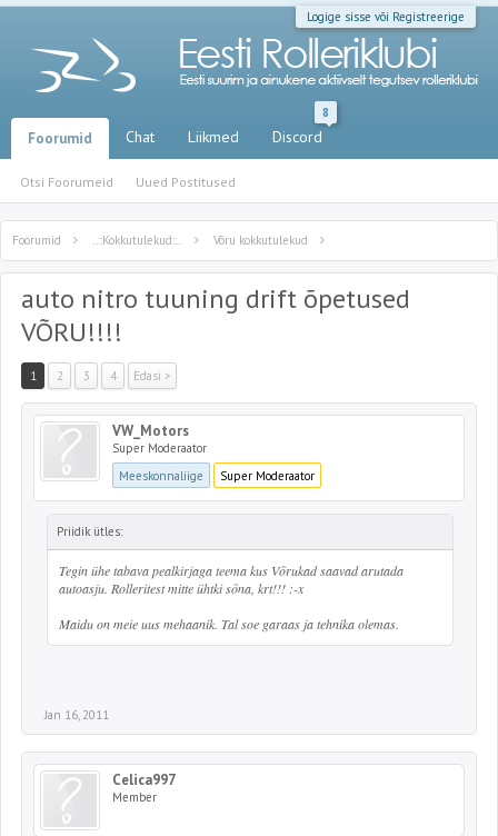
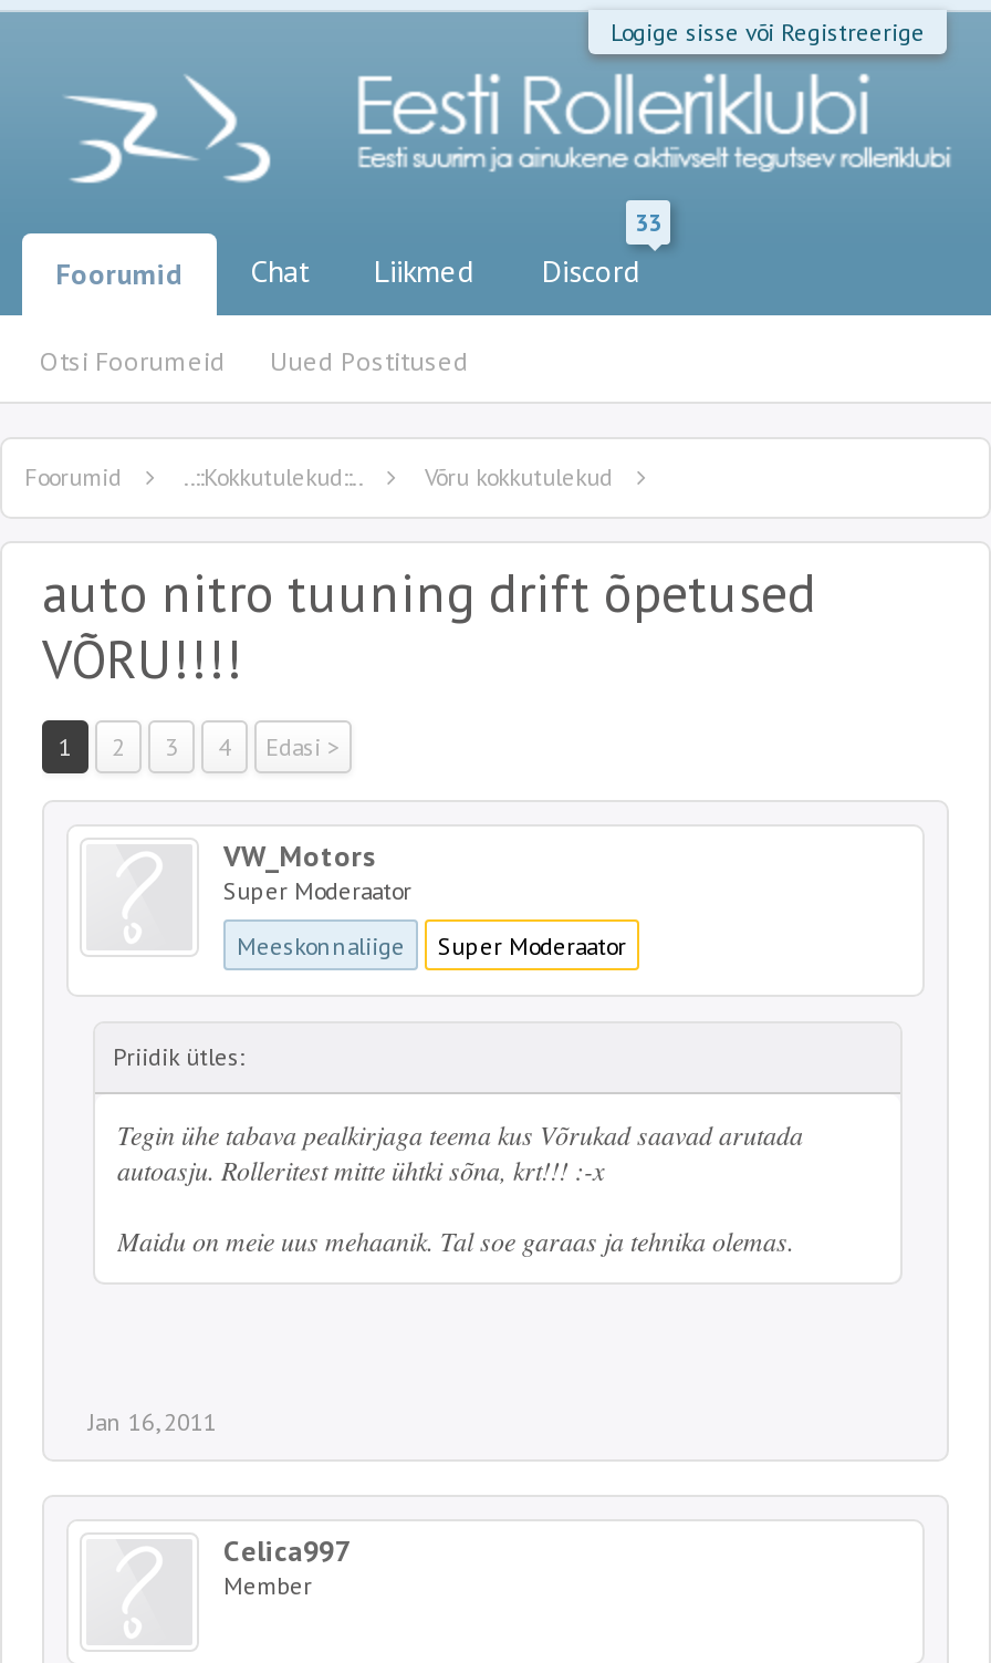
[322,104,329,120] 8 -> [635,207,661,238] 33

